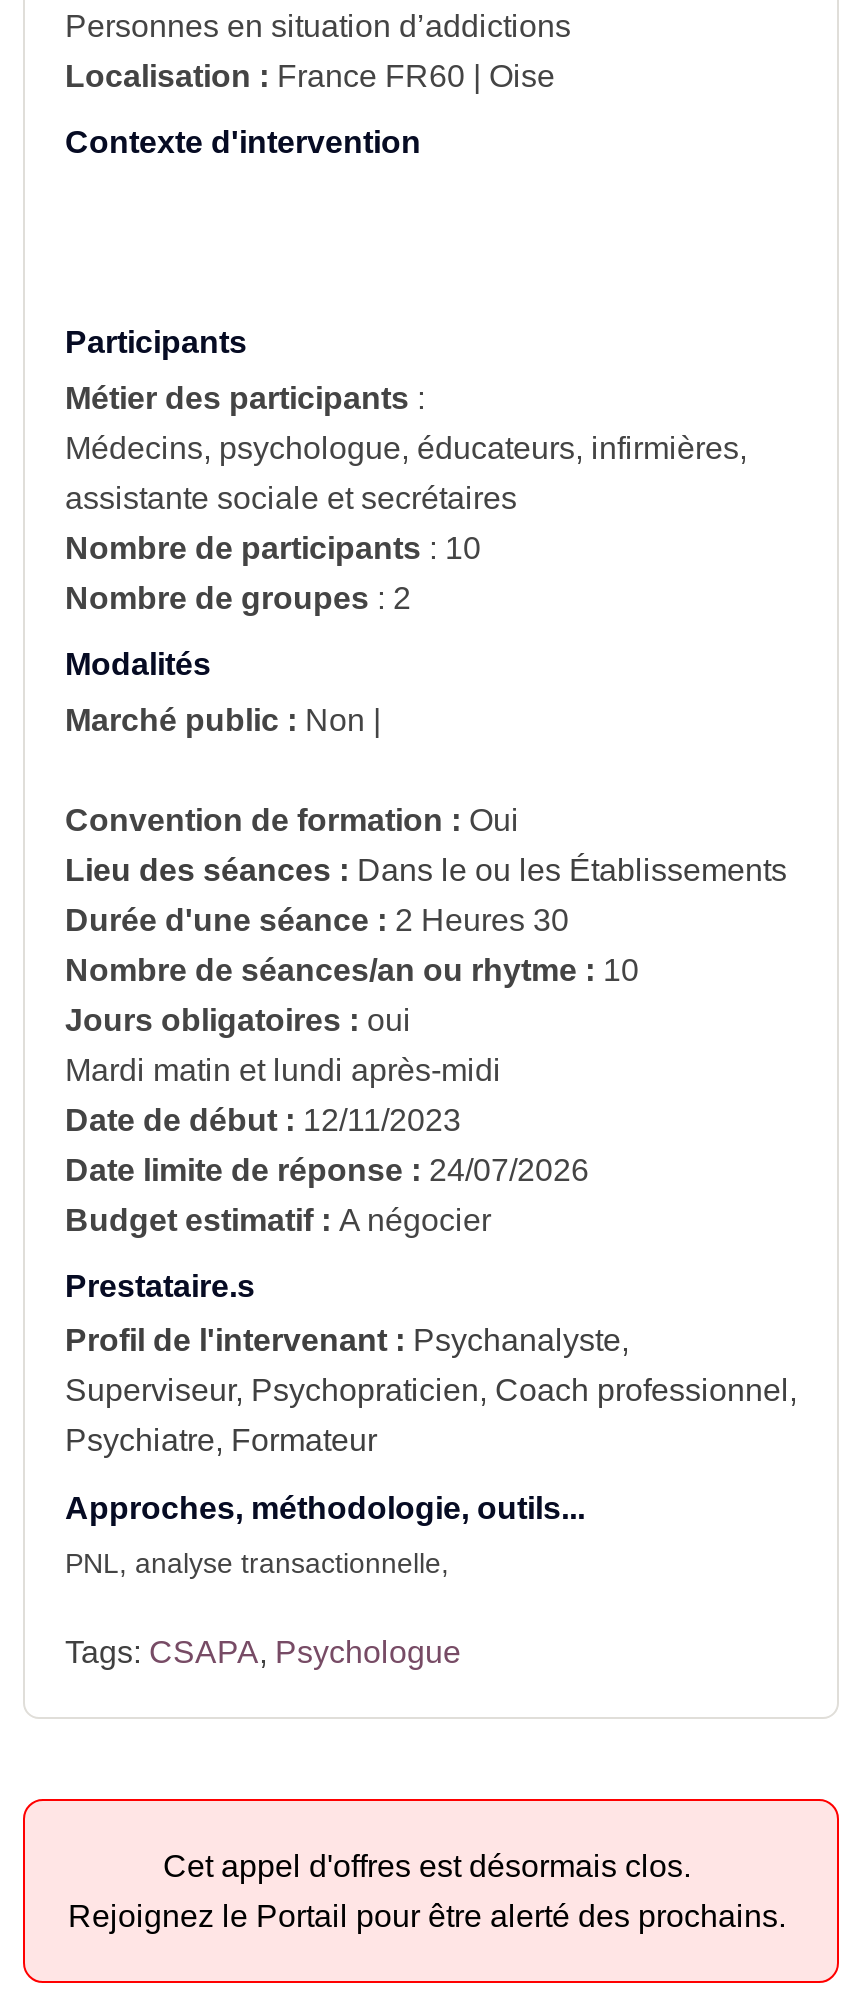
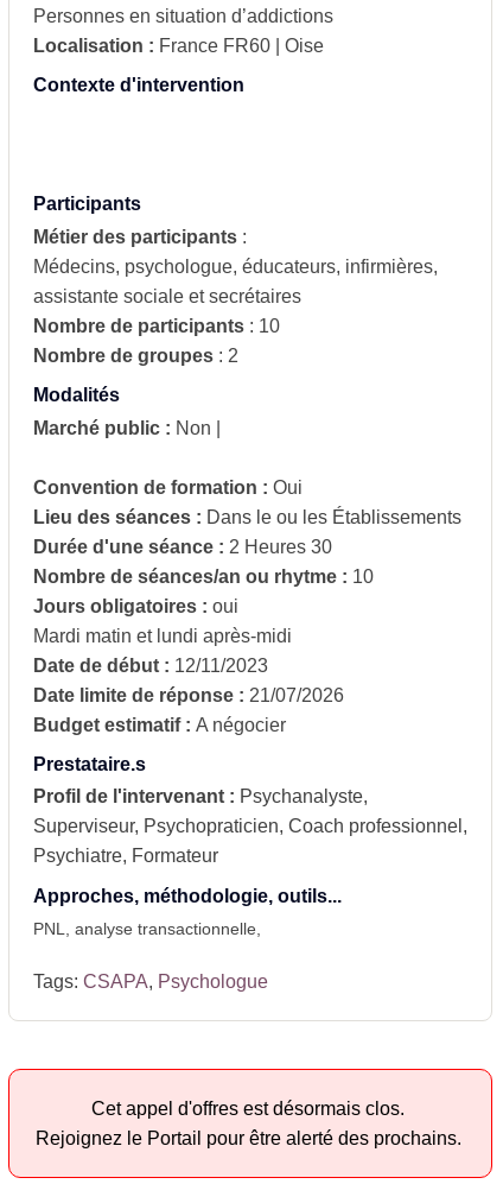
[65,1152,589,1186] Date limite de réponse : 24/07/2026 -> [33,685,344,705] Date limite de réponse : 21/07/2026

